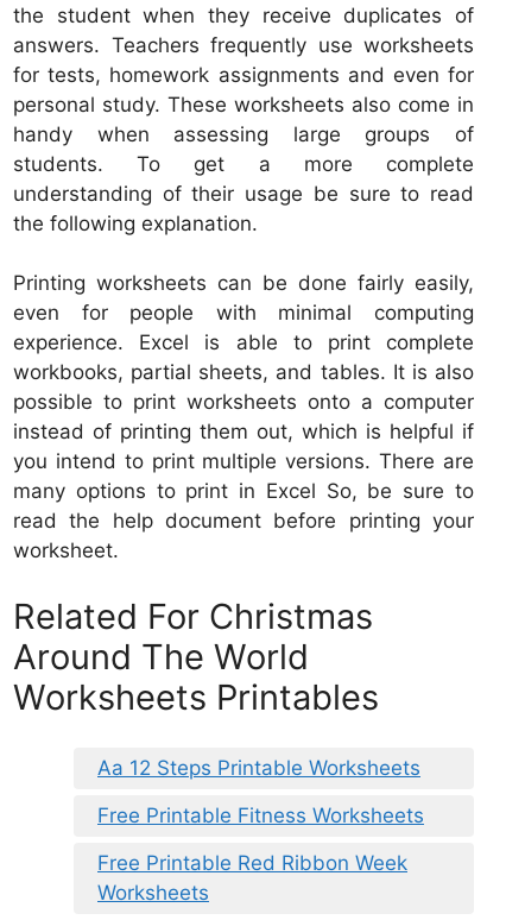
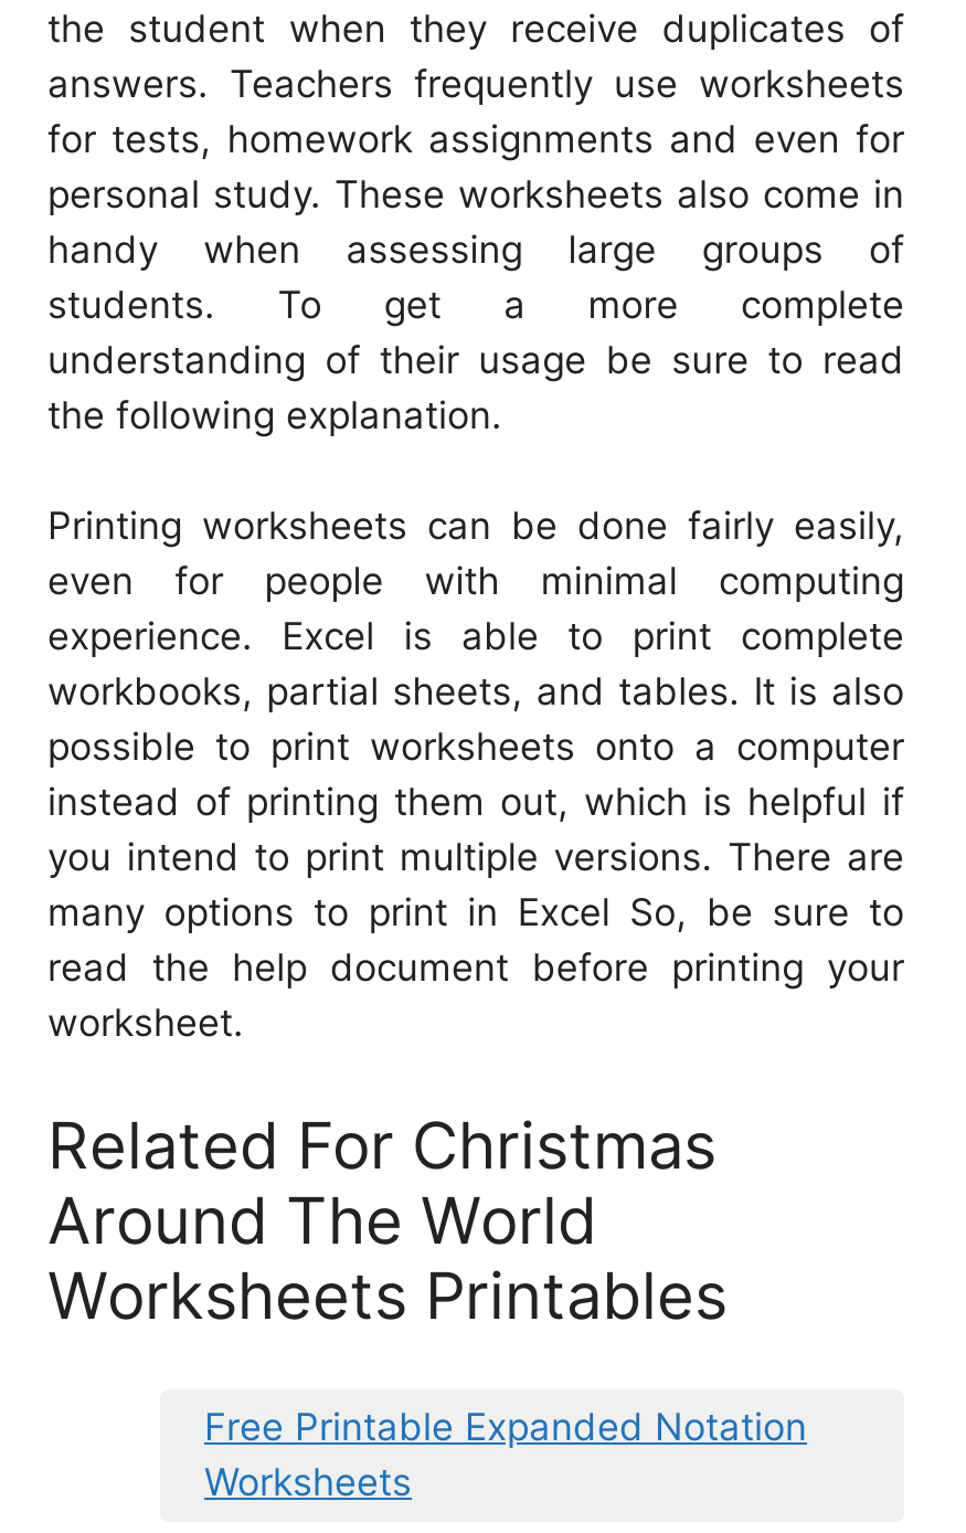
[97,756,424,875] Aa 12 Steps Printable Worksheets | Free Printable Fitness Worksheets | Free Printable Red Ribbon Week -> [204,1406,807,1450] Free Printable Expanded Notation

